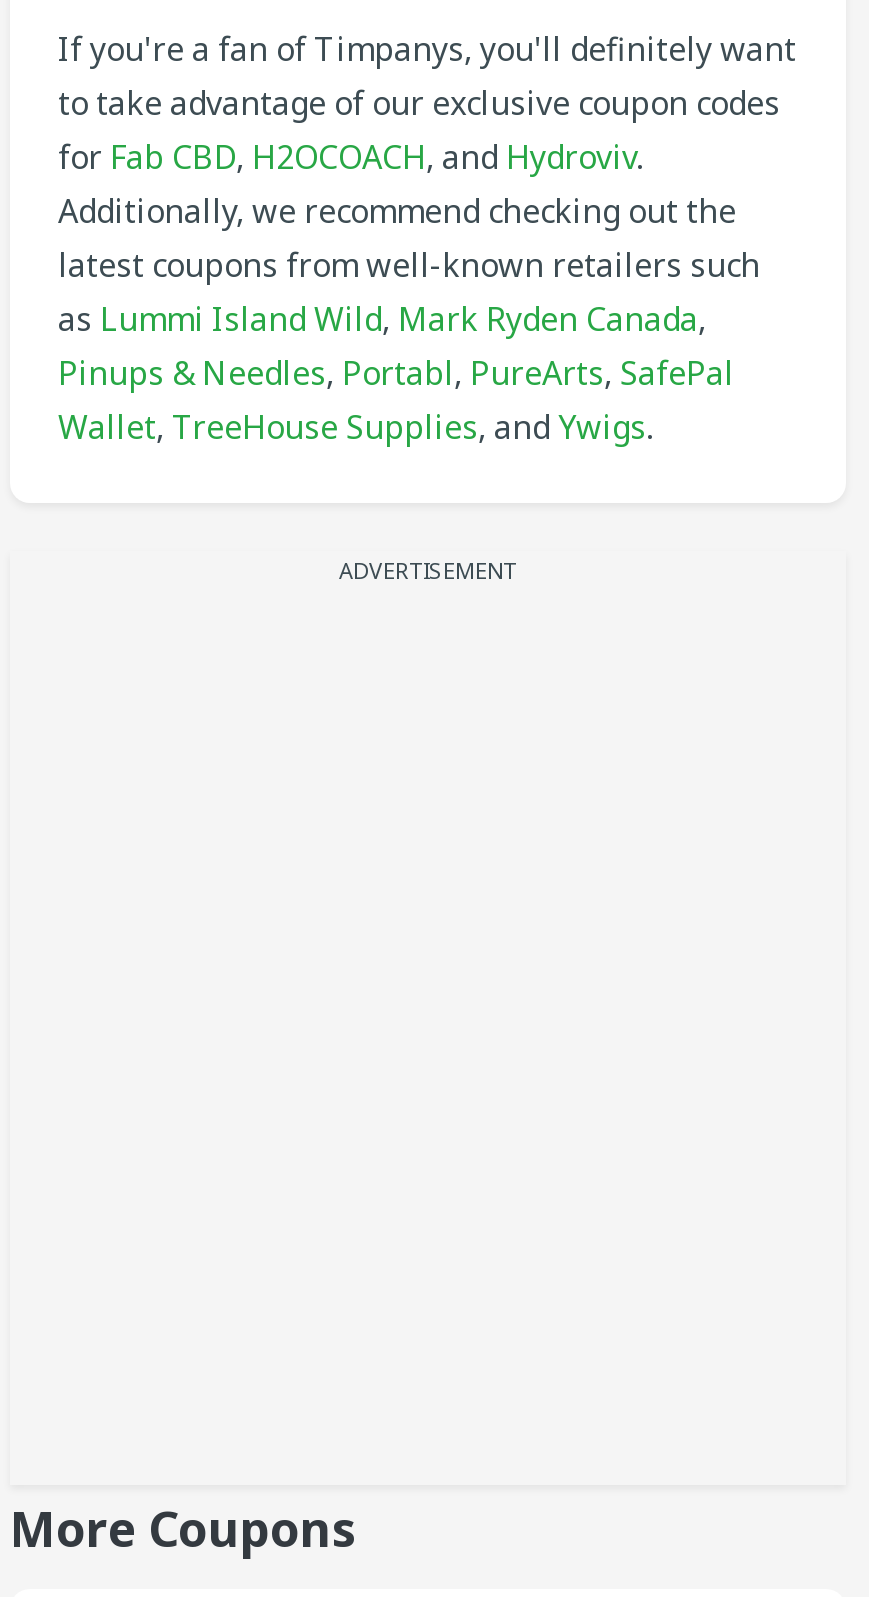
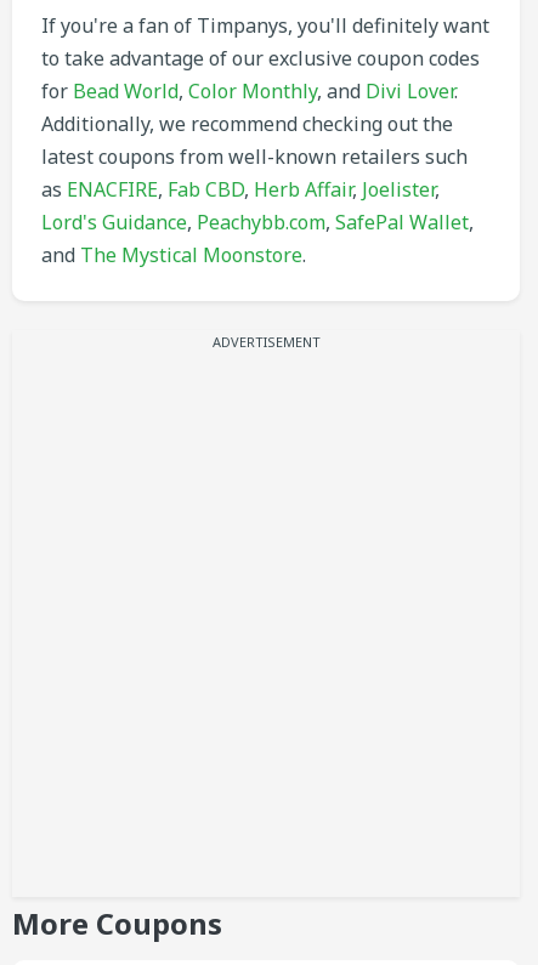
[58,135,642,179] for Fab CBD, H2OCOACH, and Hydroviv. -> [41,78,458,104] for Bead World, Color Monthly, and Divi Lover.
[58,297,734,449] as Lummi Island Wild, Mark Ryden Canada, | Pinups & Needles, Portabl, PureArts, SafePal | Wallet, TreeHouse Supplies, and Ywigs. -> [41,176,474,268] as ENACFIRE, Fab CBD, Herb Affair, Joelister, | Lord's Guidance, Peachybb.com, SafePal Wallet, | and The Mystical Moonstore.

